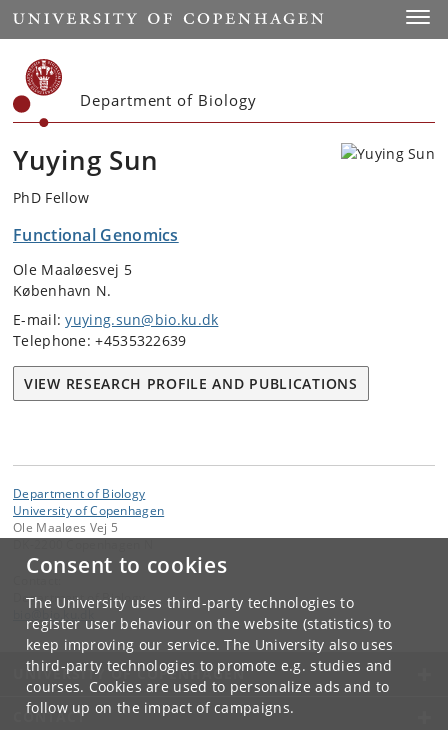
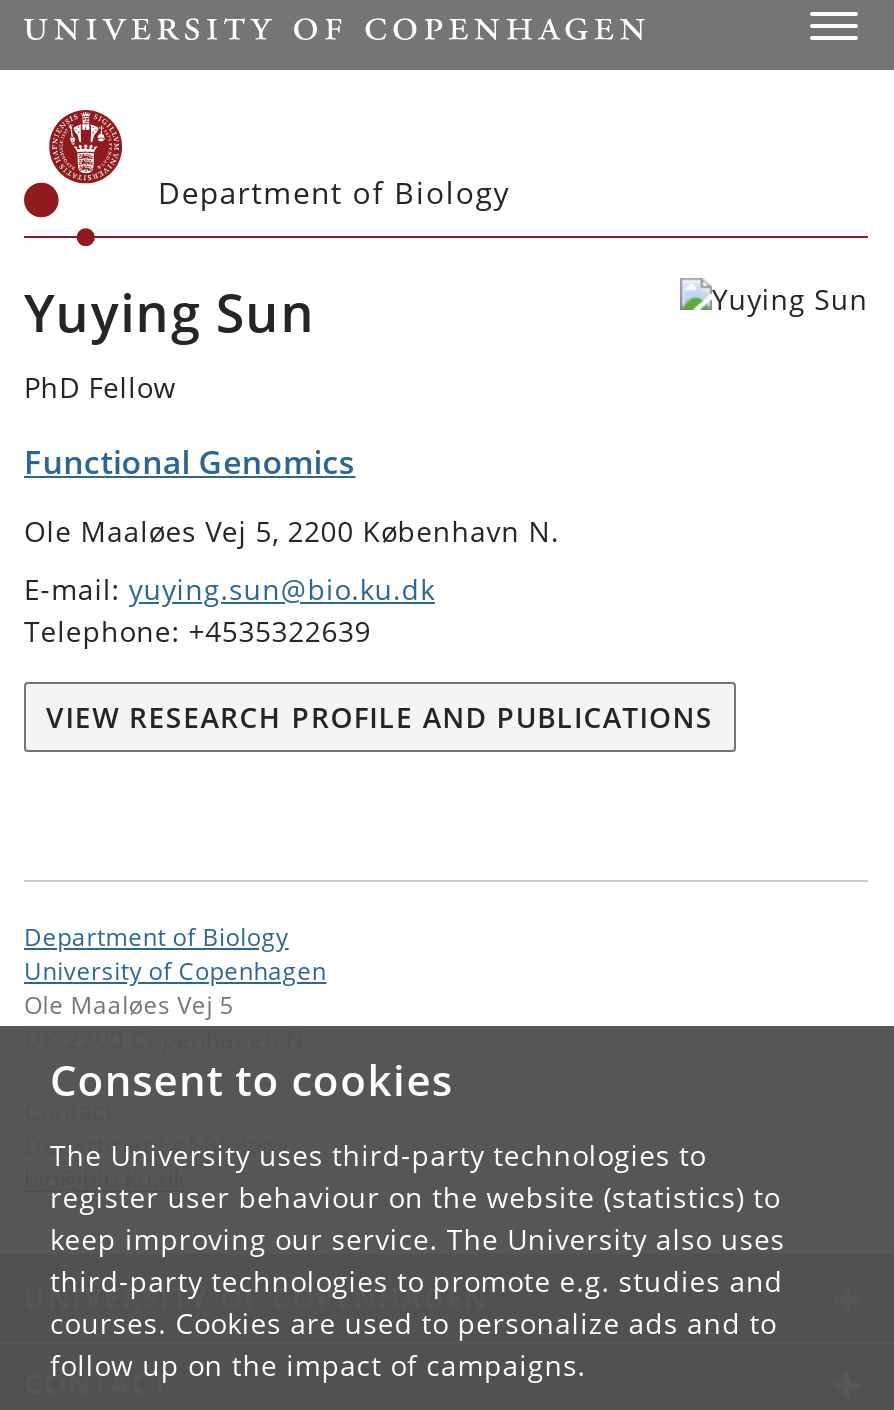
[13,260,132,300] Ole Maaløesvej 5 | København N. -> [24,512,560,550] Ole Maaløes Vej 5, 2200 København N.

